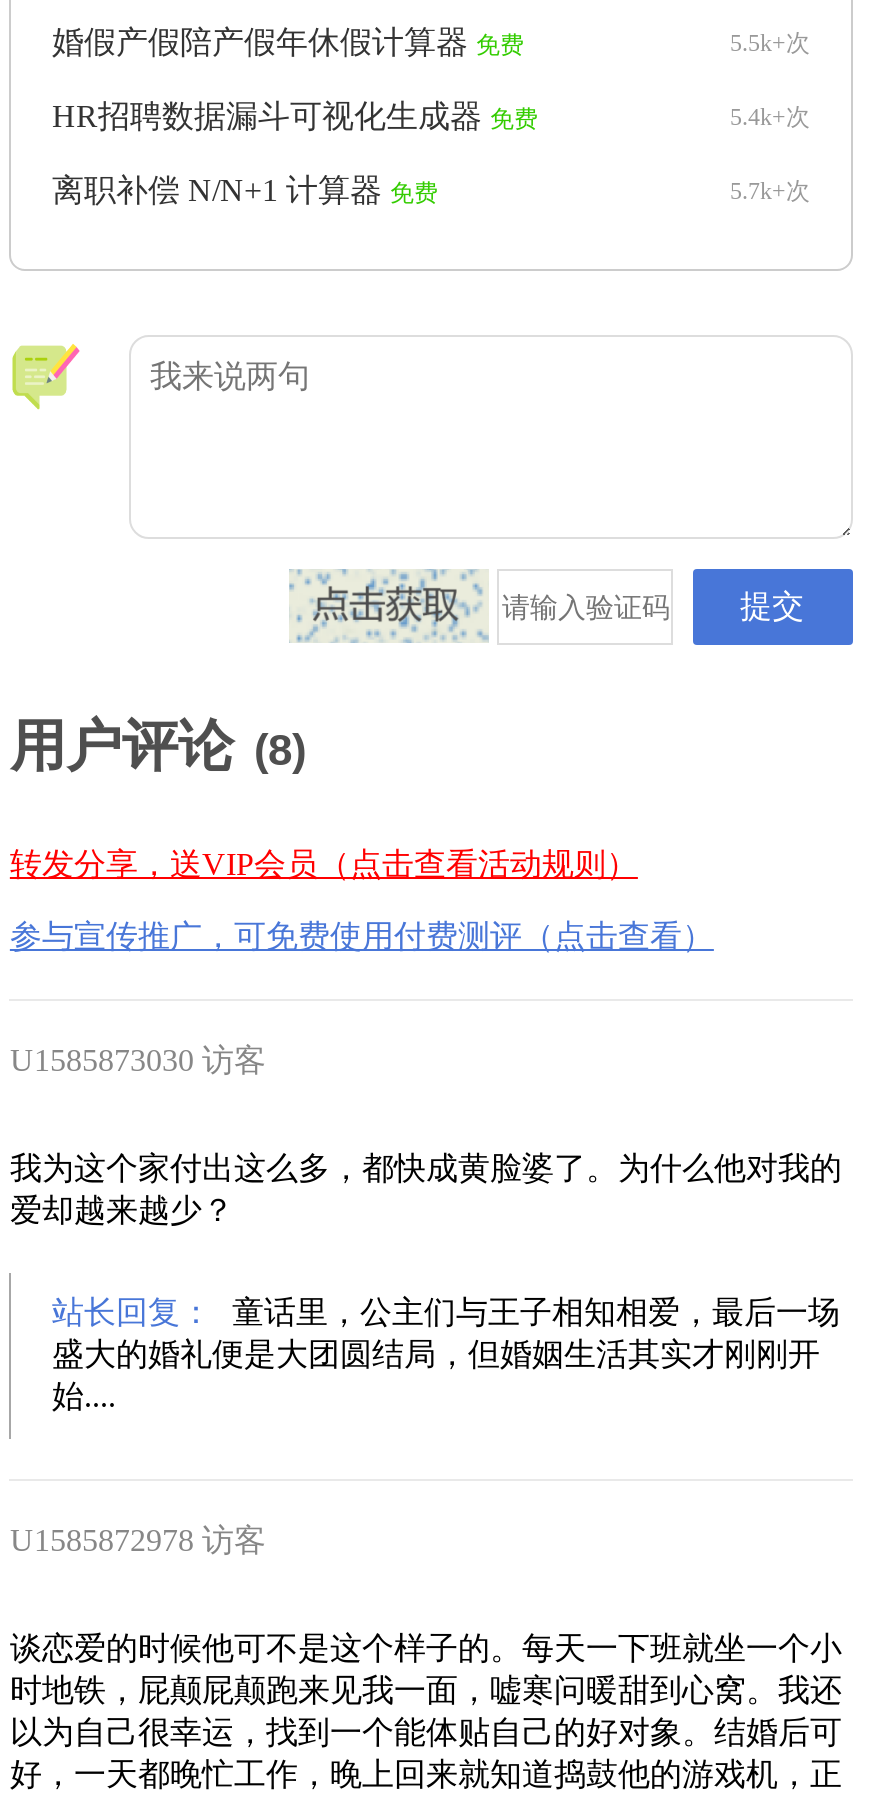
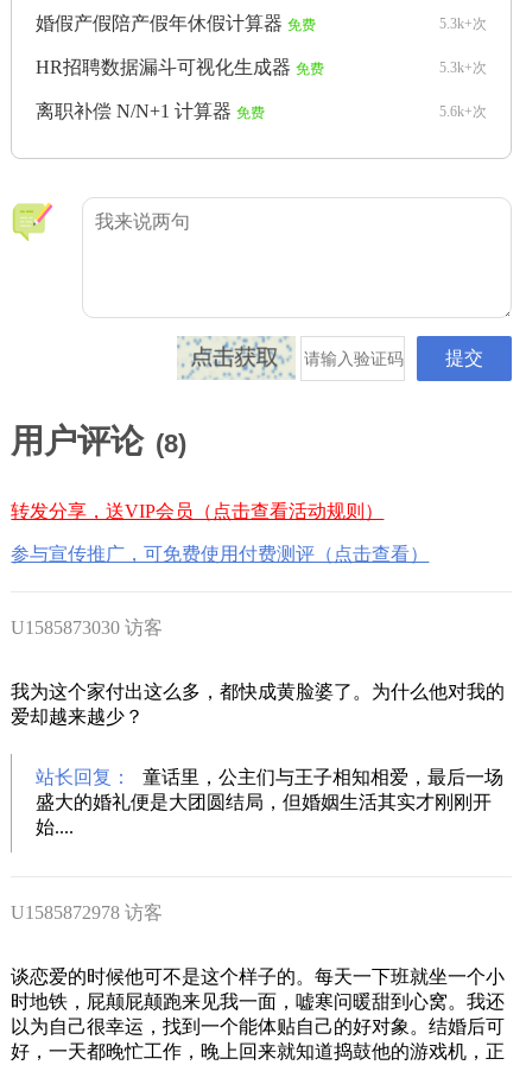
[730,30,810,58] 5.5k+次 -> [439,16,486,33] 5.3k+次
[730,104,810,132] 5.4k+次 -> [439,60,486,77] 5.3k+次
[730,178,810,206] 5.7k+次 -> [439,104,486,121] 5.6k+次

